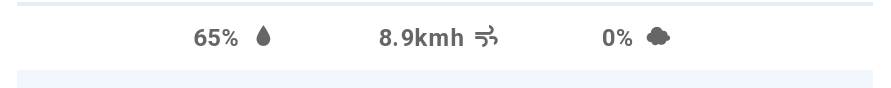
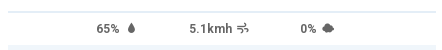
[379,24,465,52] 8.9kmh -> [189,22,232,36] 5.1kmh

